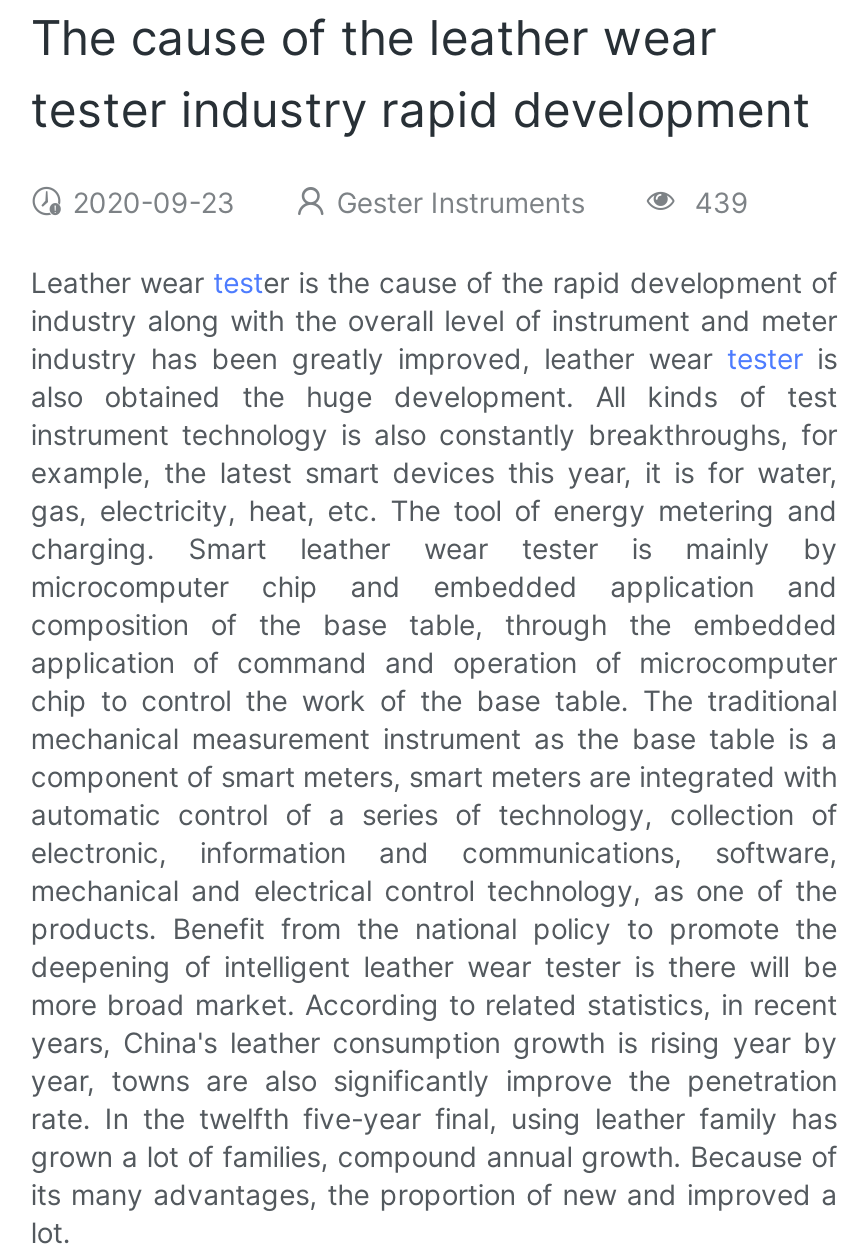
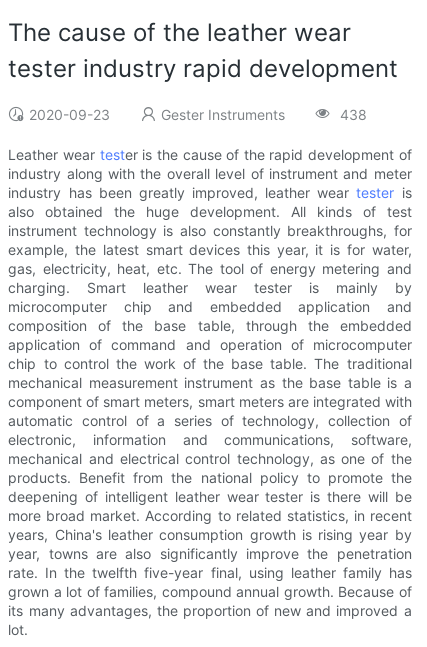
[695,186,749,220] 439 -> [340,106,367,123] 438

